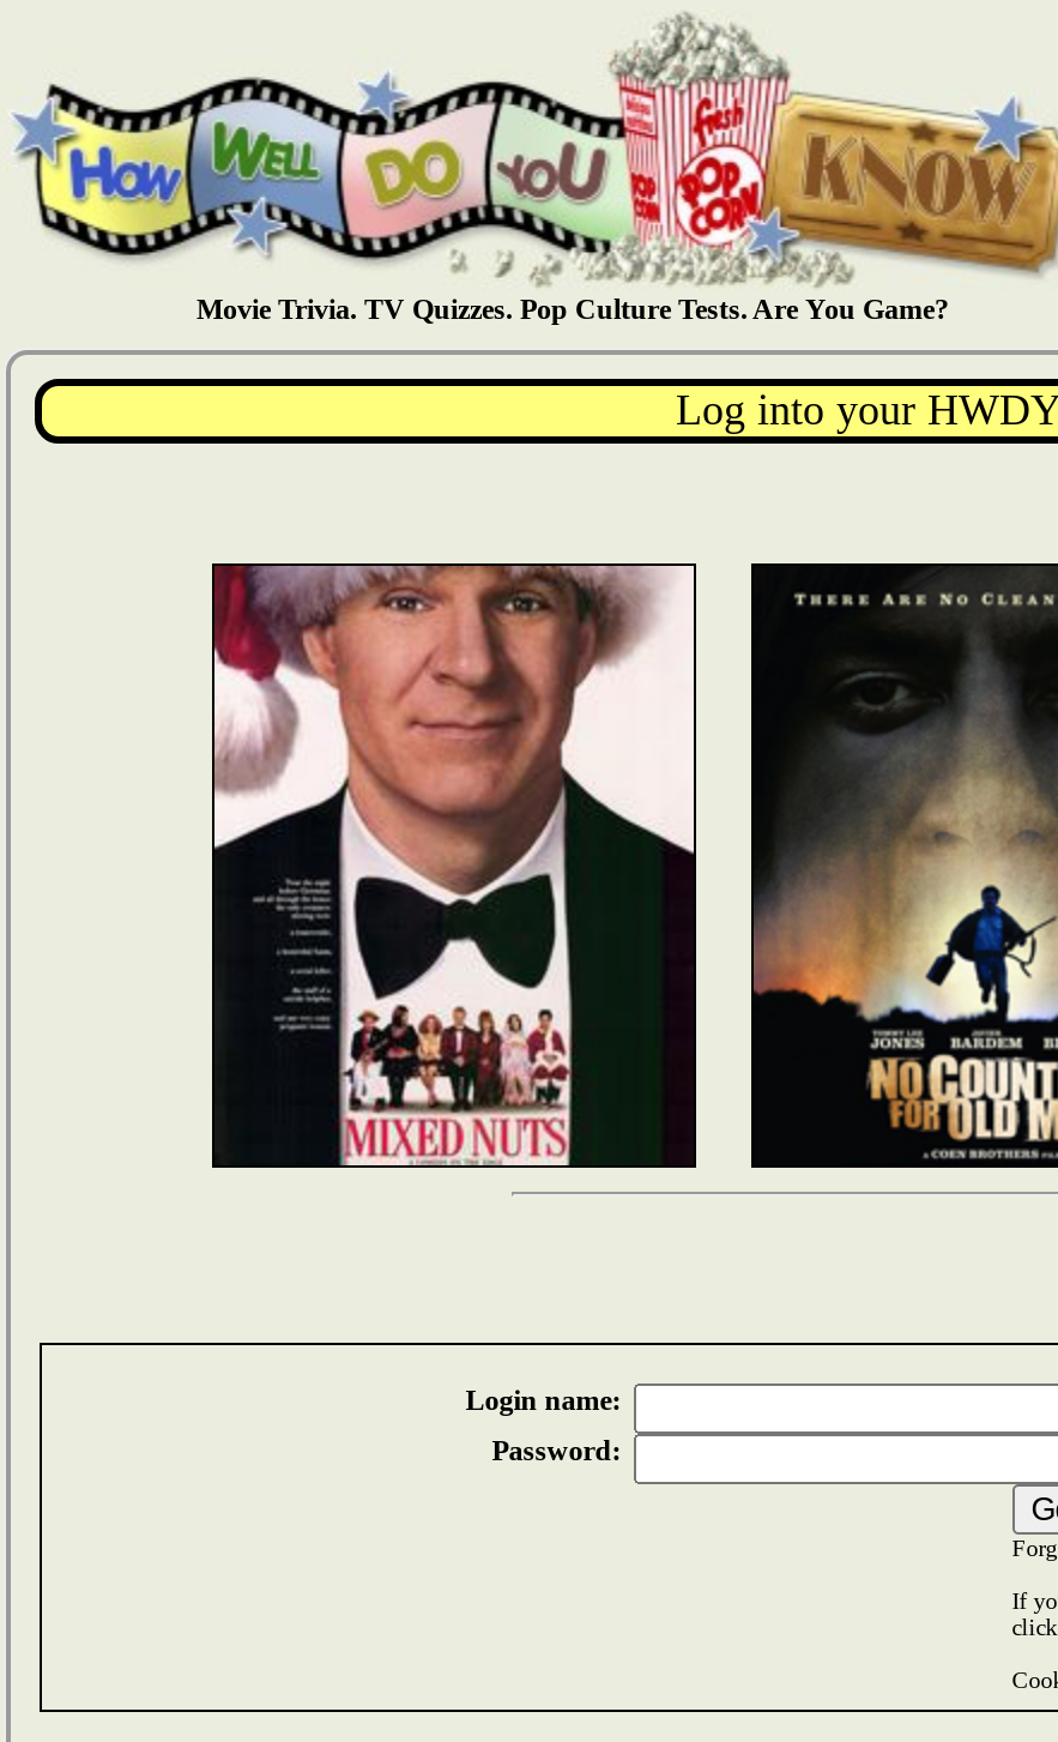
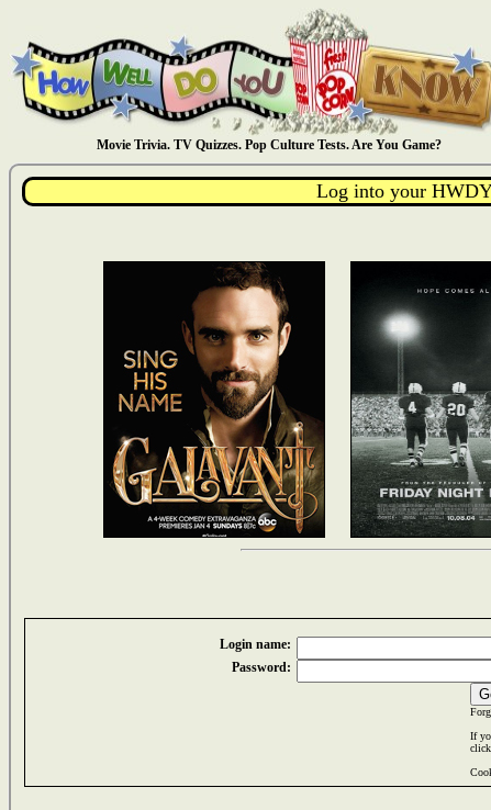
[212,563,696,1168] [image] -> [103,261,325,538] [image]
[751,568,1051,1163] [image] -> [350,262,488,535] [image]

